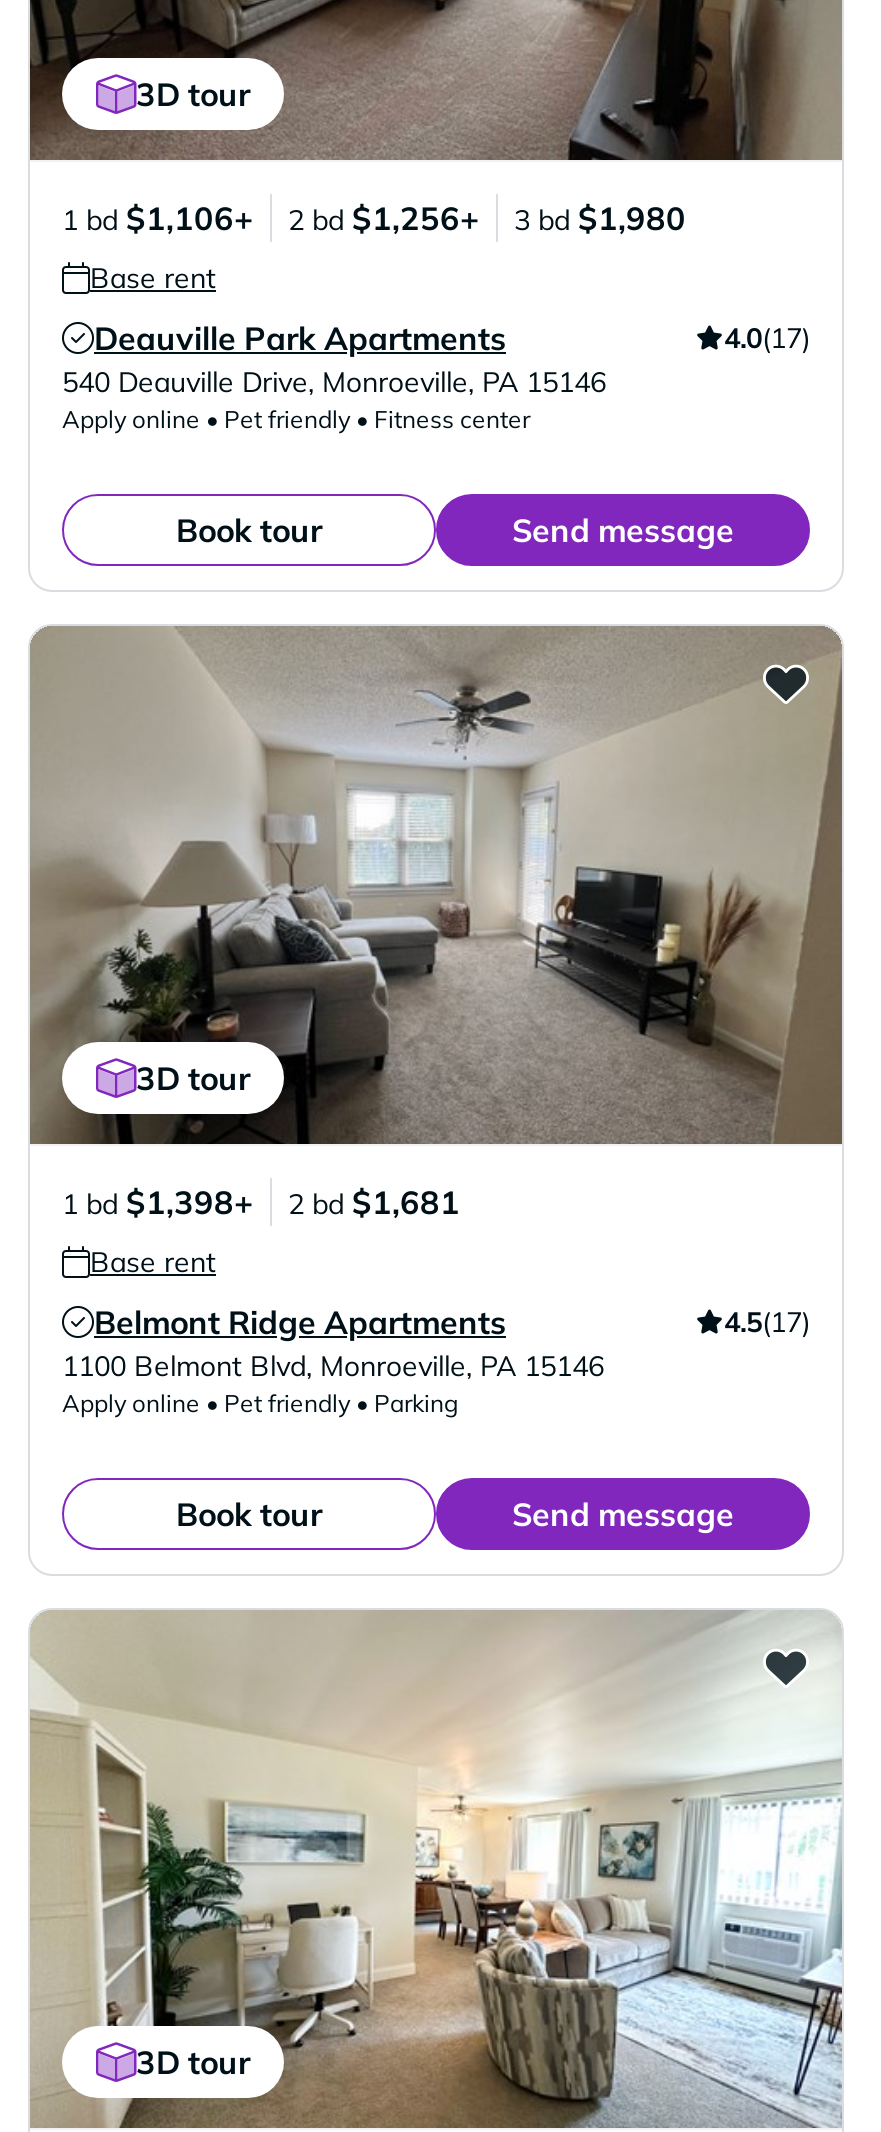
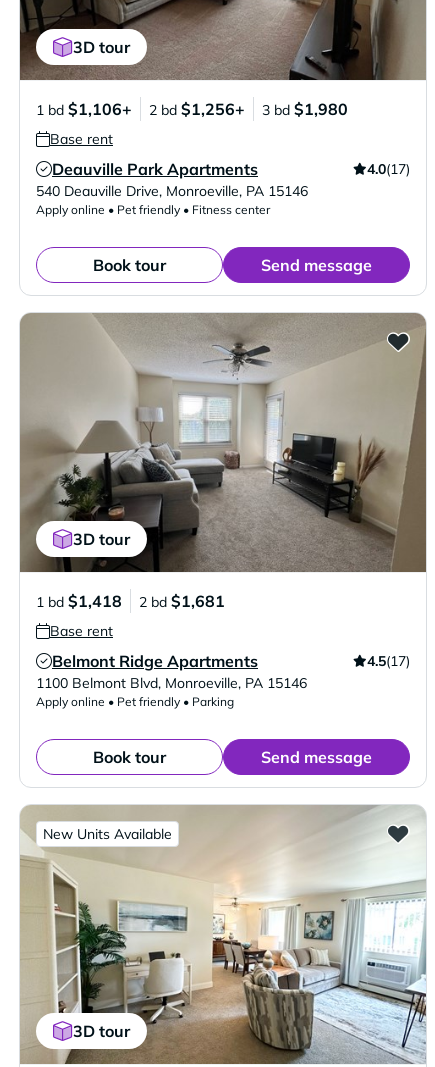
[62,1182,460,1222] 1 bd $1,398+ 2 bd $1,681 -> [36,591,225,611] 1 bd $1,418 2 bd $1,681
none -> [43,825,172,843] New Units Available

